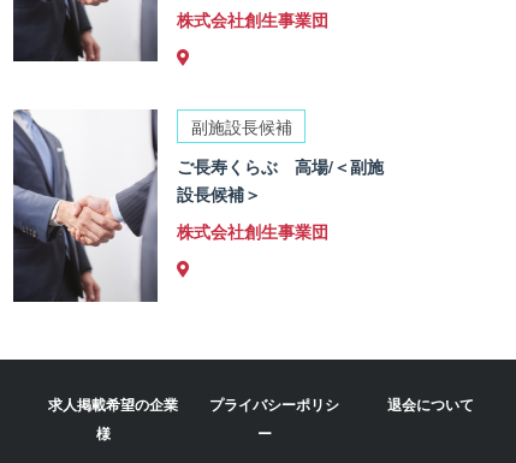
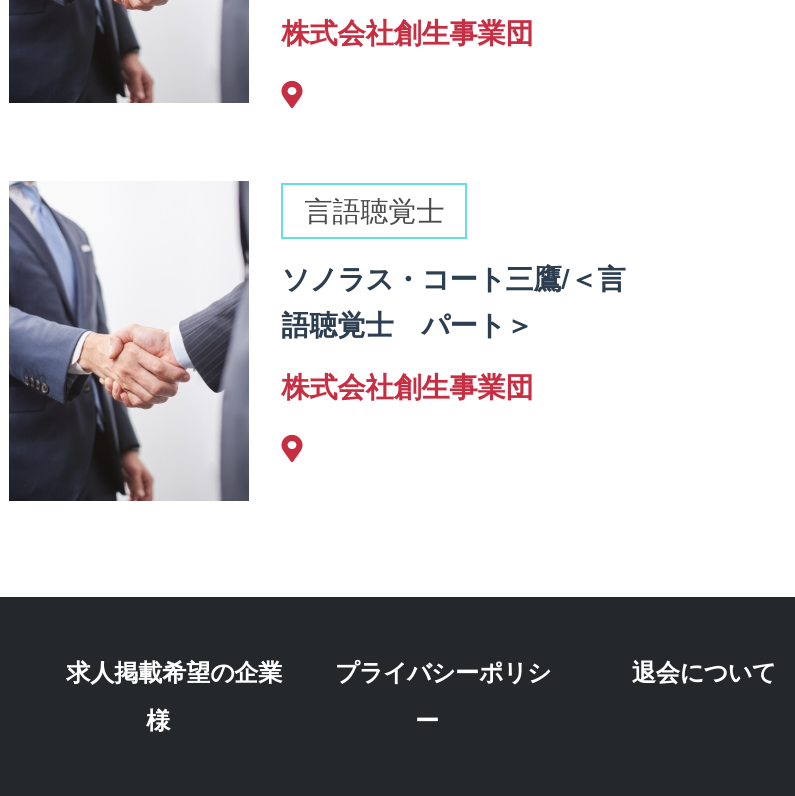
[191,114,292,138] 副施設長候補 -> [304,190,444,230] 言語聴覚士
[177,154,384,206] ご長寿くらぶ 高場/＜副施 | 設長候補＞ -> [281,257,625,343] ソノラス・コート三鷹/＜言 | 語聴覚士 パート＞

